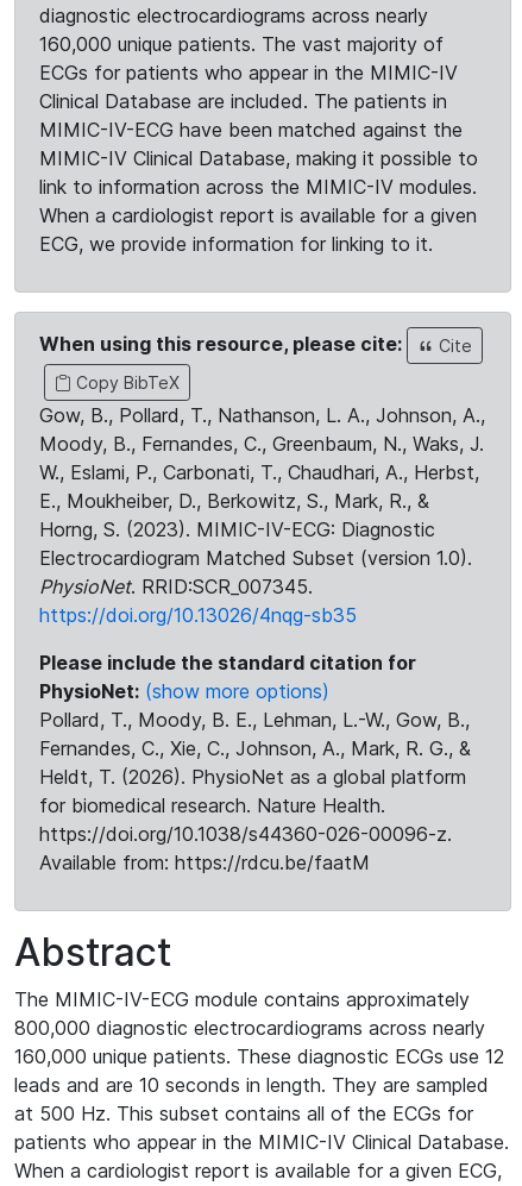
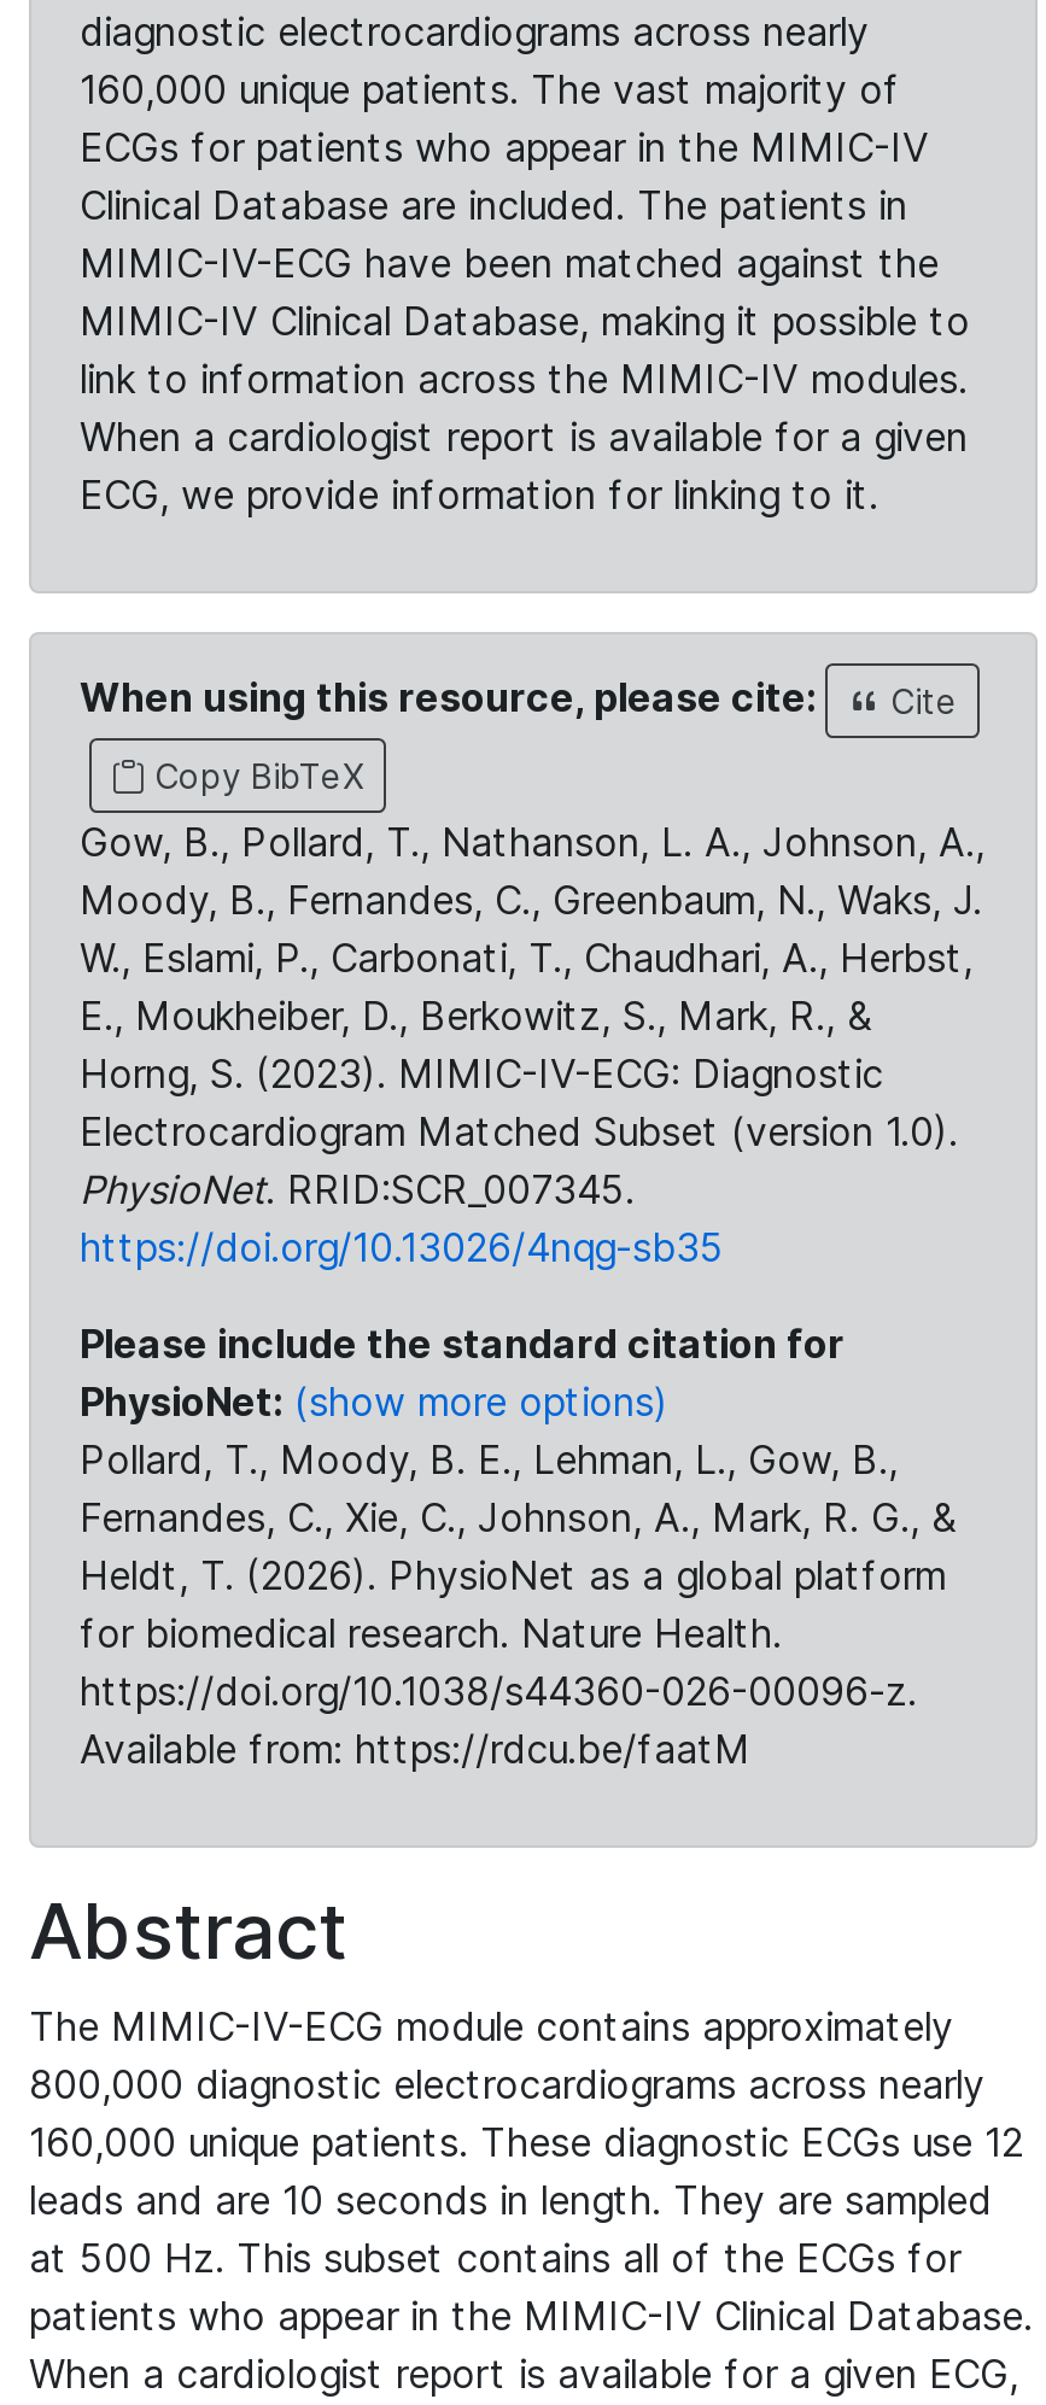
[39,708,470,732] Pollard, T., Moody, B. E., Lehman, L.-W., Gow, B., -> [80,1435,898,1484] Pollard, T., Moody, B. E., Lehman, L., Gow, B.,

